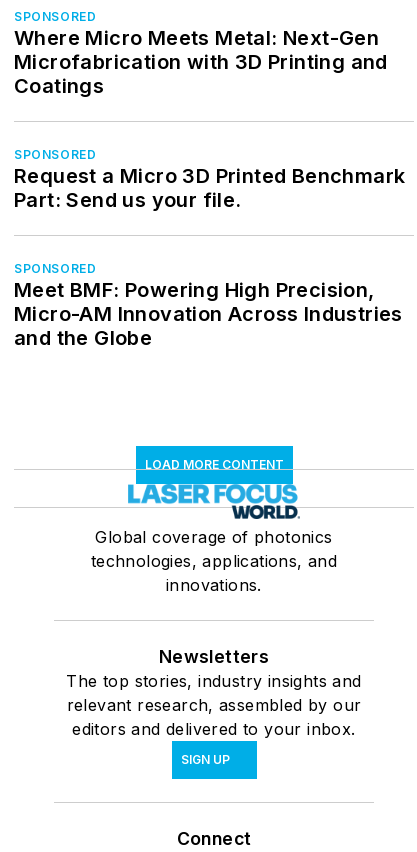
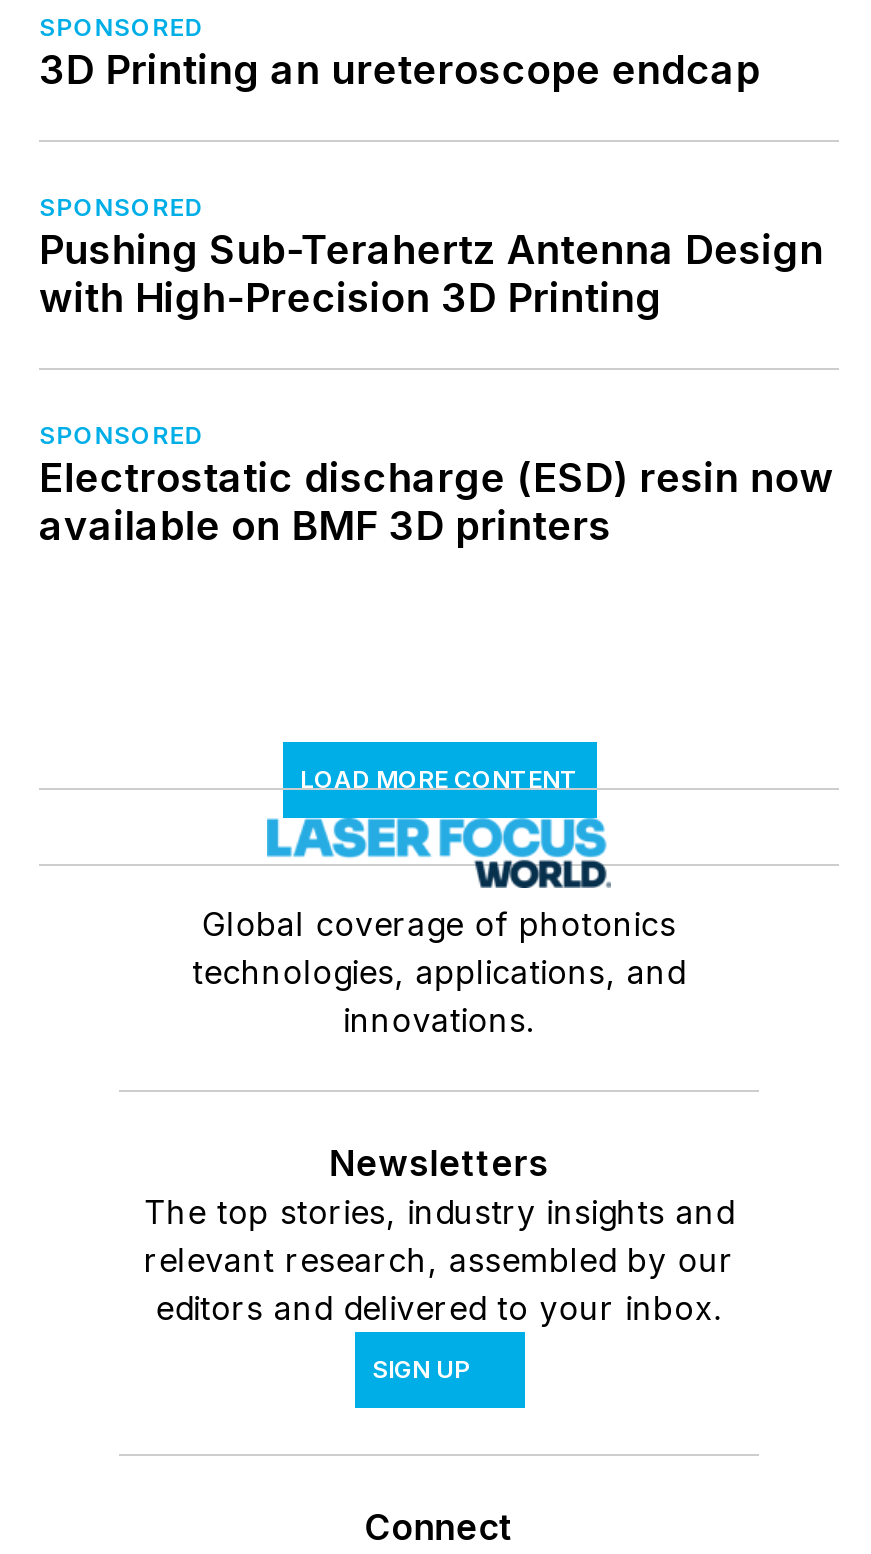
[14,26,388,98] Where Micro Meets Metal: Next-Gen | Microfabrication with 3D Printing and | Coatings -> [39,46,760,94] 3D Printing an ureteroscope endcap
[14,164,405,212] Request a Micro 3D Printed Benchmark | Part: Send us your file. -> [39,226,828,322] Pushing Sub-Terahertz Antenna Design | with High-Precision 3D Printing
[14,278,404,350] Meet BMF: Powering High Precision, | Micro-AM Innovation Across Industries | and the Globe -> [39,454,834,550] Electrostatic discharge (ESD) resin now | available on BMF 3D printers

